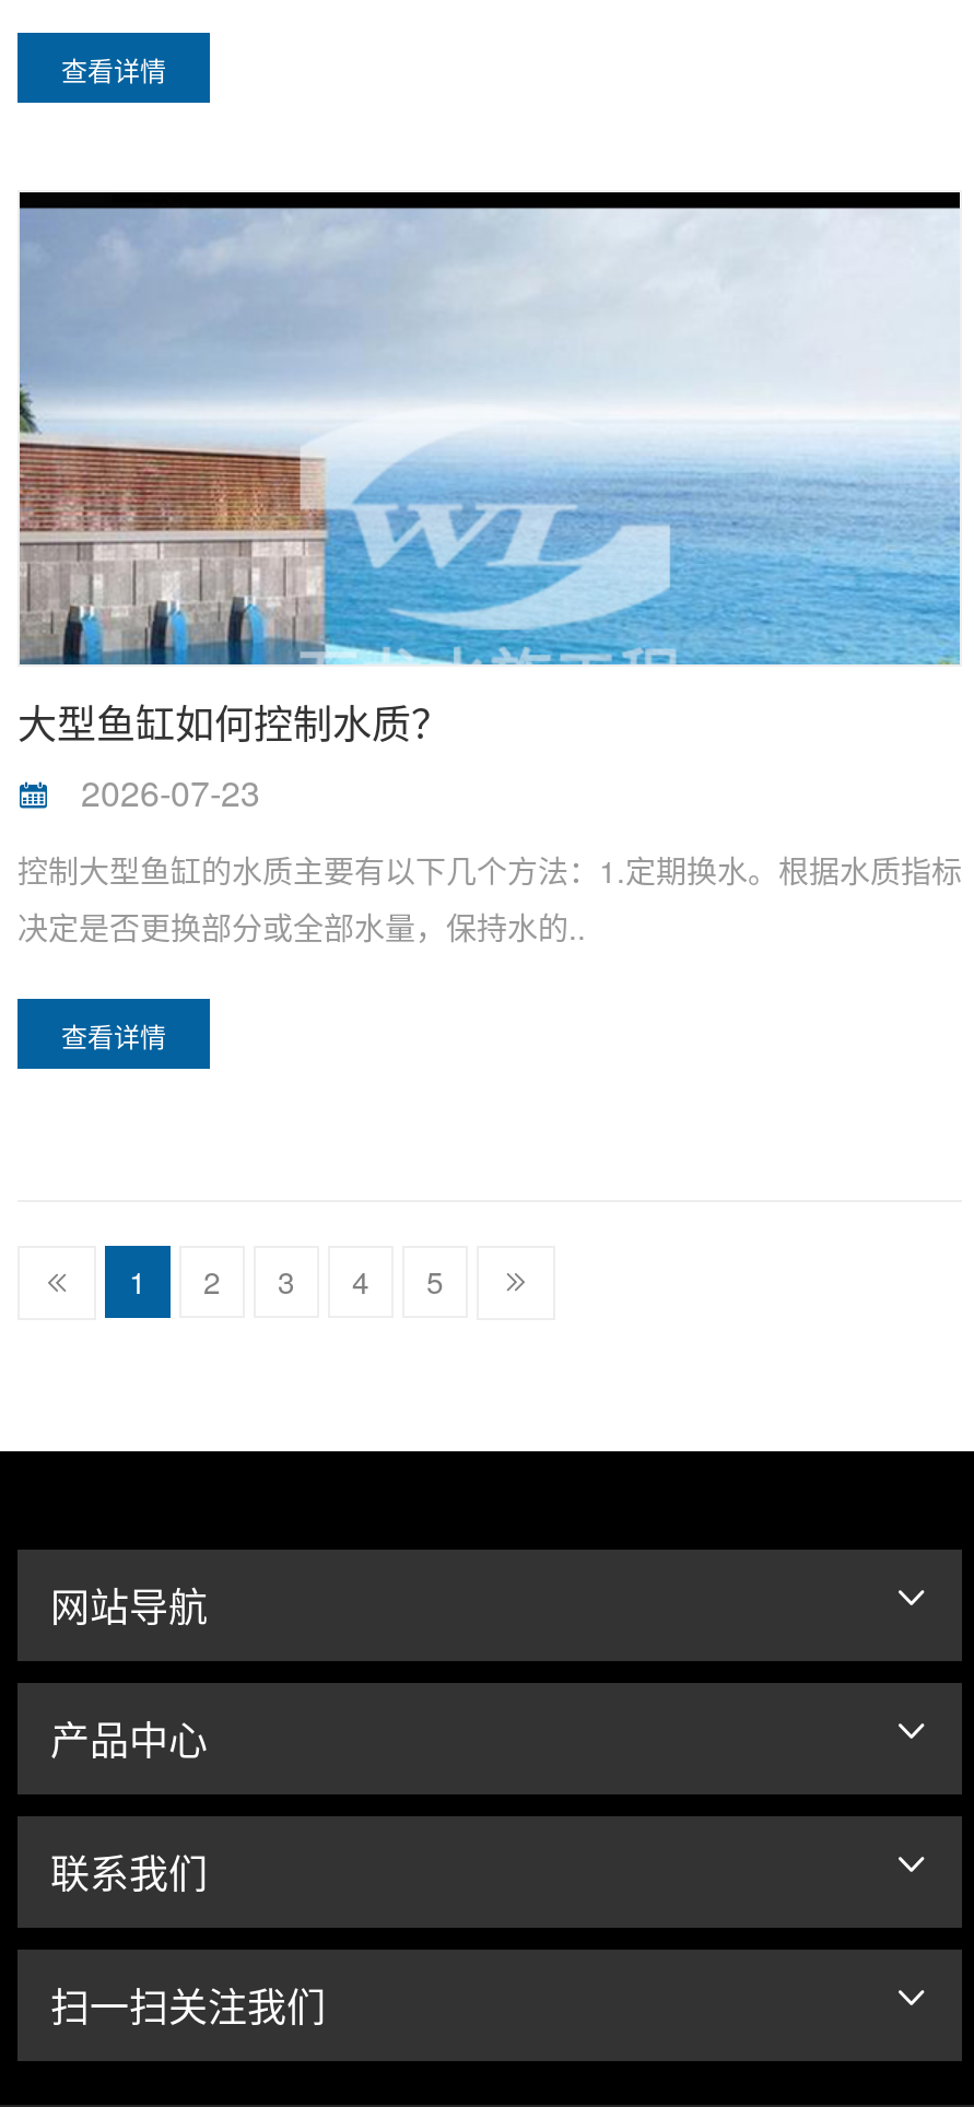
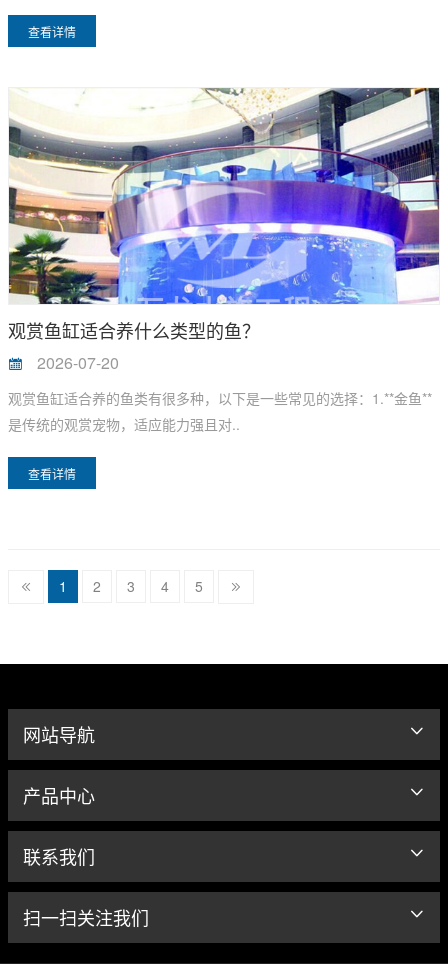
[17,190,962,817] [image] | 大型鱼缸如何控制水质？ | 2026-07-23 -> [8,87,440,374] [image] | 观赏鱼缸适合养什么类型的鱼？ | 2026-07-20
[17,848,962,949] 控制大型鱼缸的水质主要有以下几个方法：1.定期换水。根据水质指标 | 决定是否更换部分或全部水量，保持水的.. -> [8,388,432,434] 观赏鱼缸适合养的鱼类有很多种，以下是一些常见的选择：1.**金鱼** | 是传统的观赏宠物，适应能力强且对..

